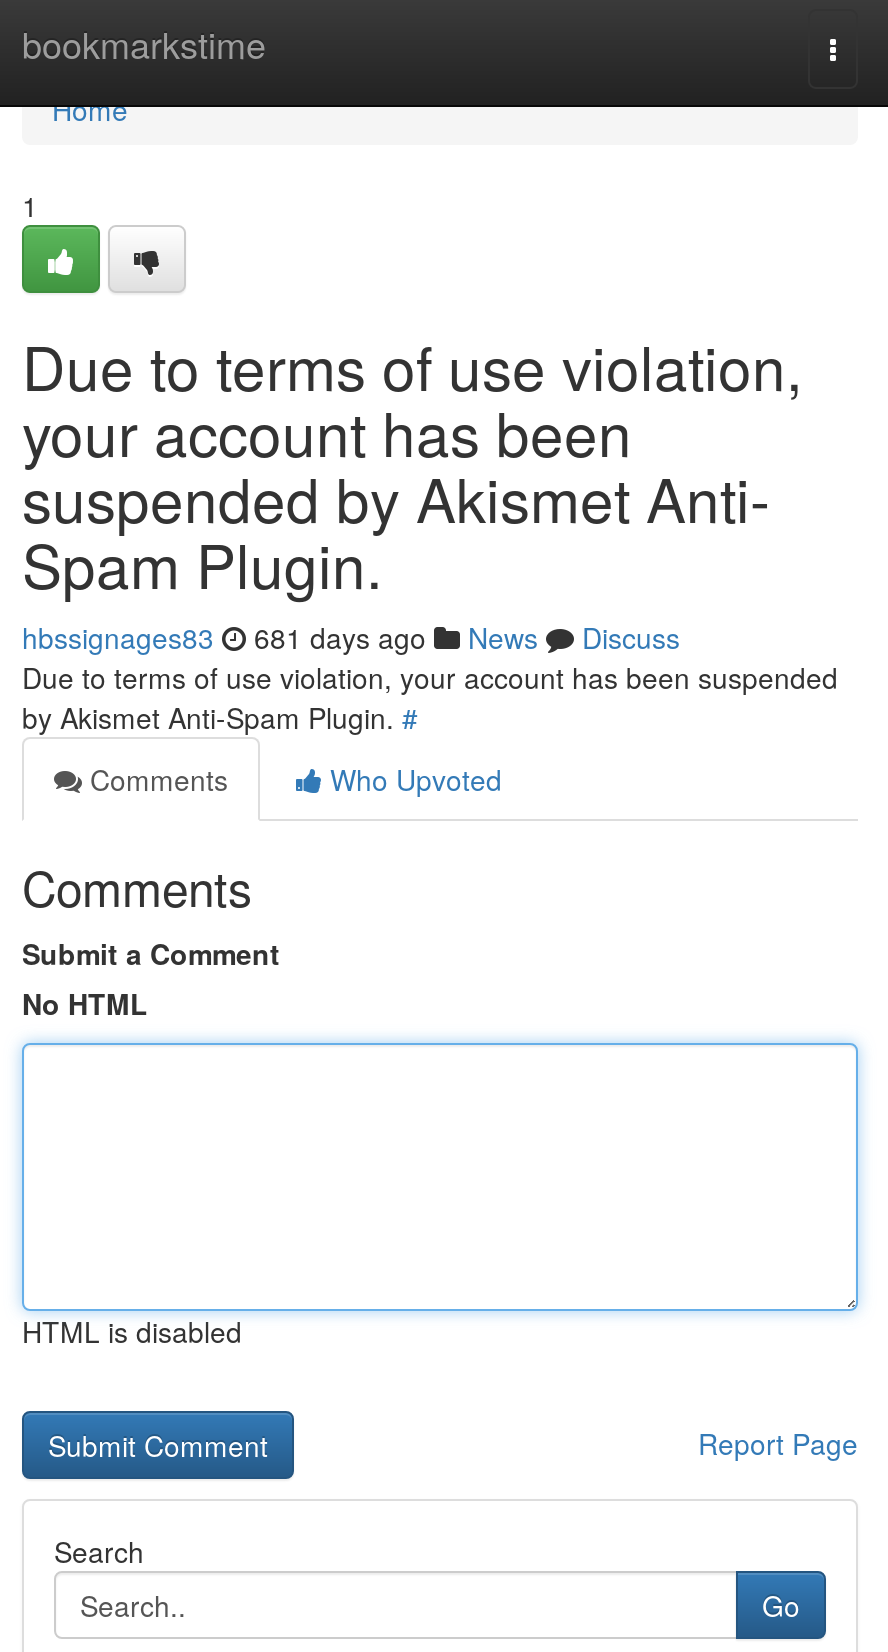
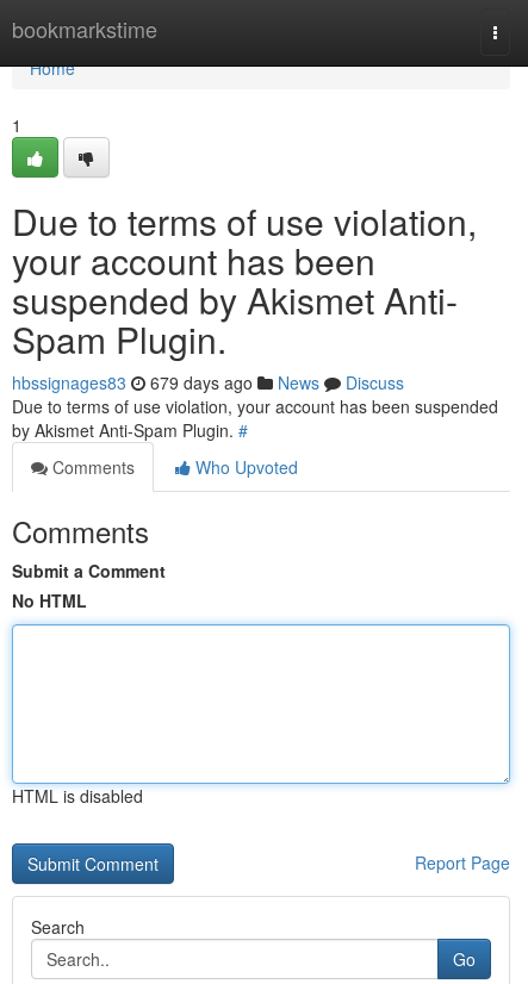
[22,617,680,657] hbssignages83 681 days ago News Discuss -> [12,370,404,394] hbssignages83 679 days ago News Discuss

